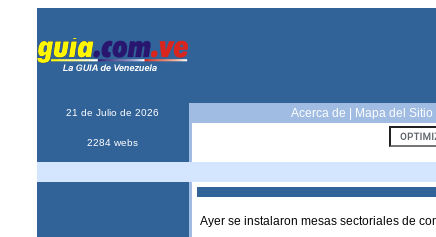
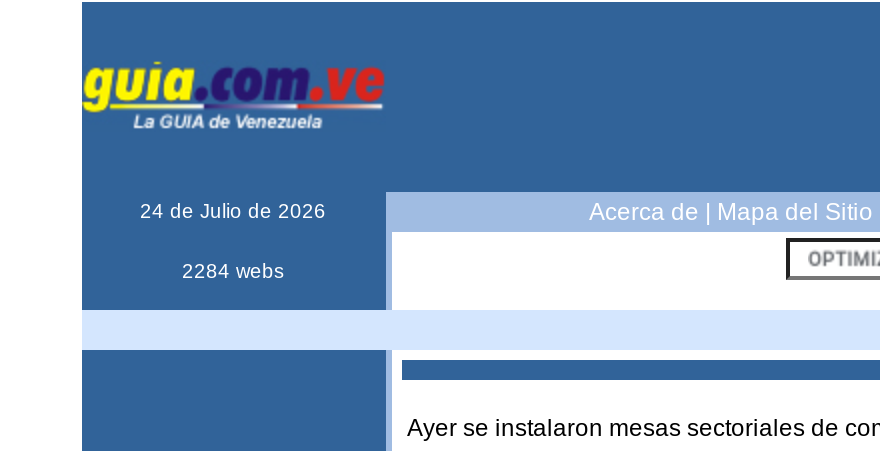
[66,107,159,118] 21 de Julio de 2026 -> [140,200,326,222] 24 de Julio de 2026

